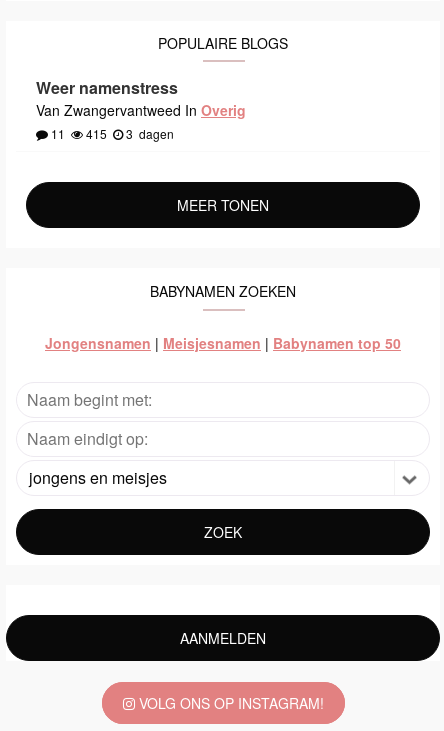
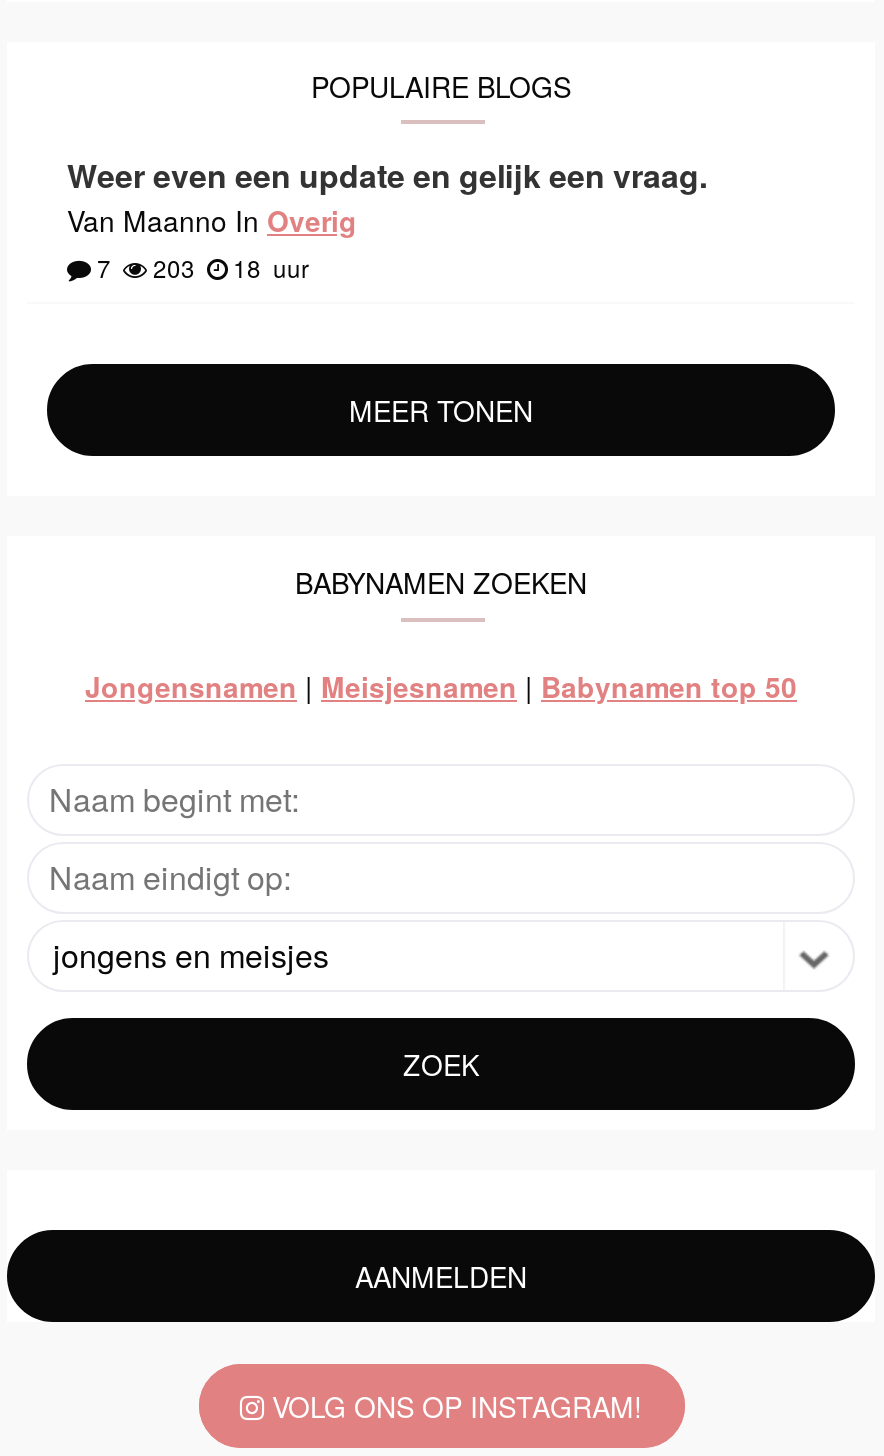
[36,76,246,142] Weer namenstress | Van Zwangervantweed In Overig | 11 | 415 | 3 dagen -> [67,152,707,284] Weer even een update en gelijk een vraag. | Van Maanno In Overig | 7 | 203 | 18 uur

